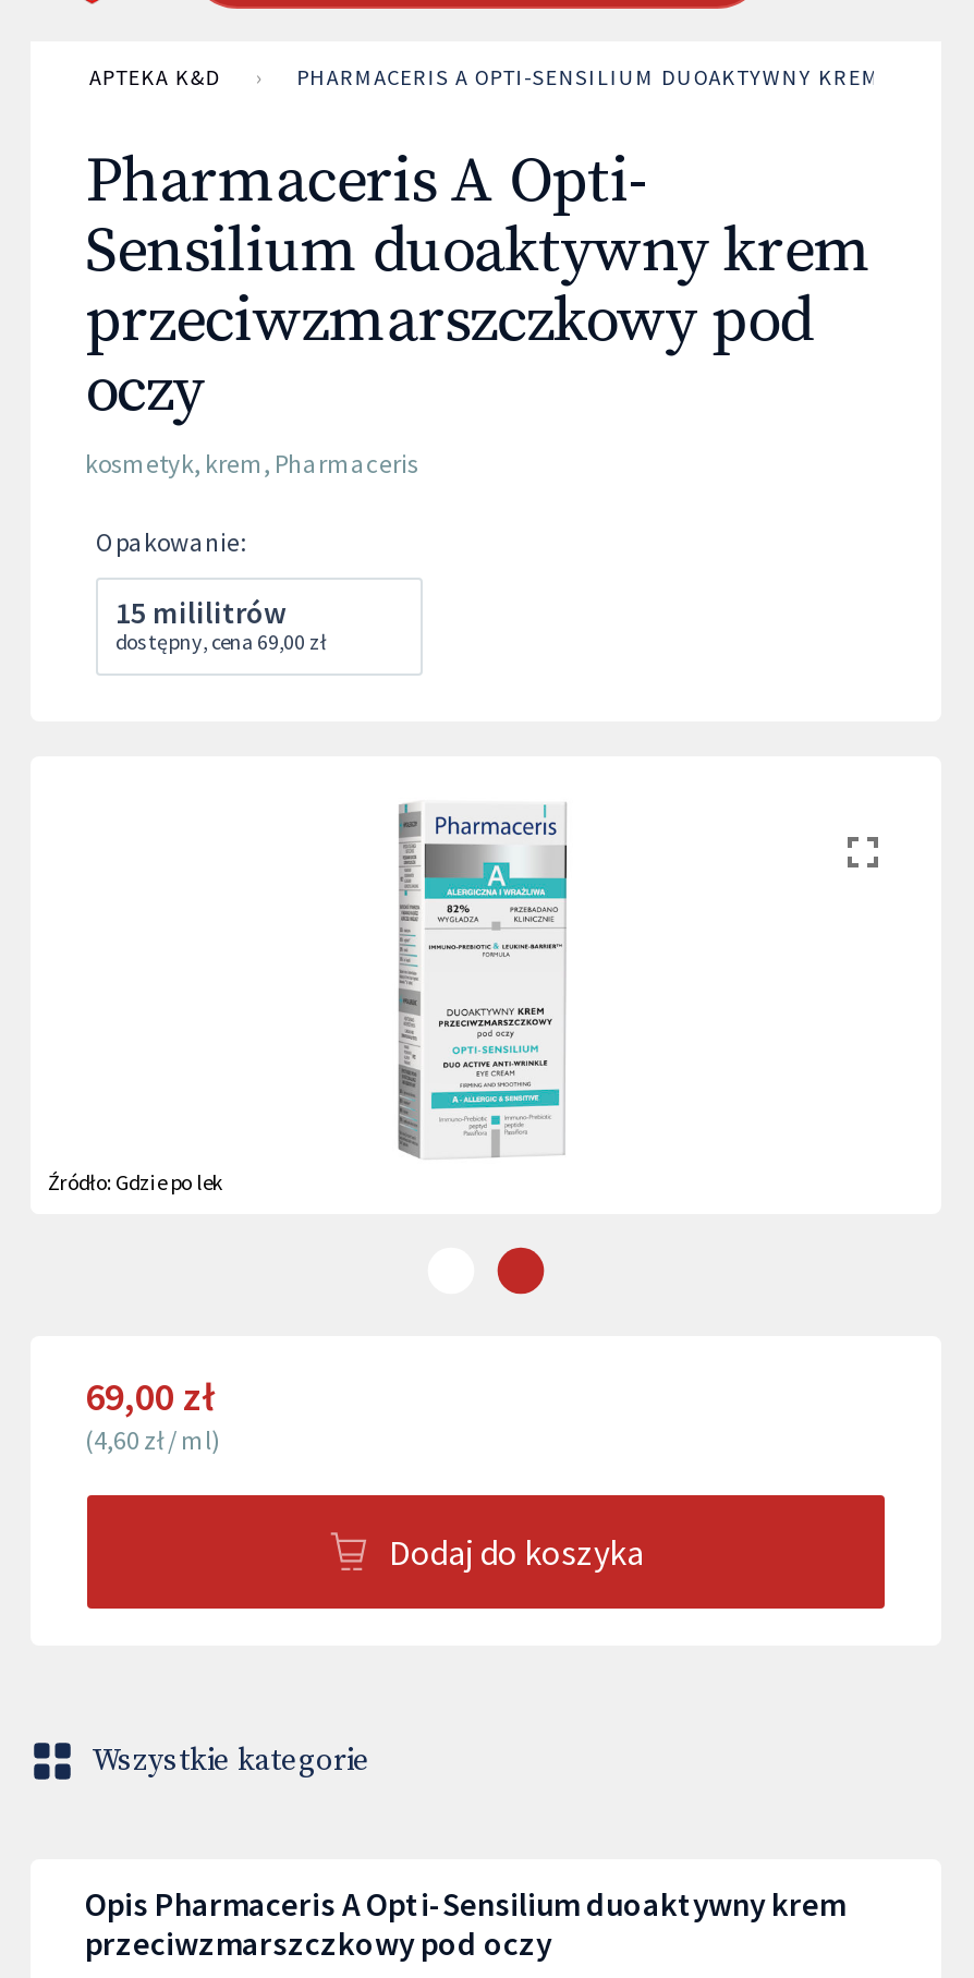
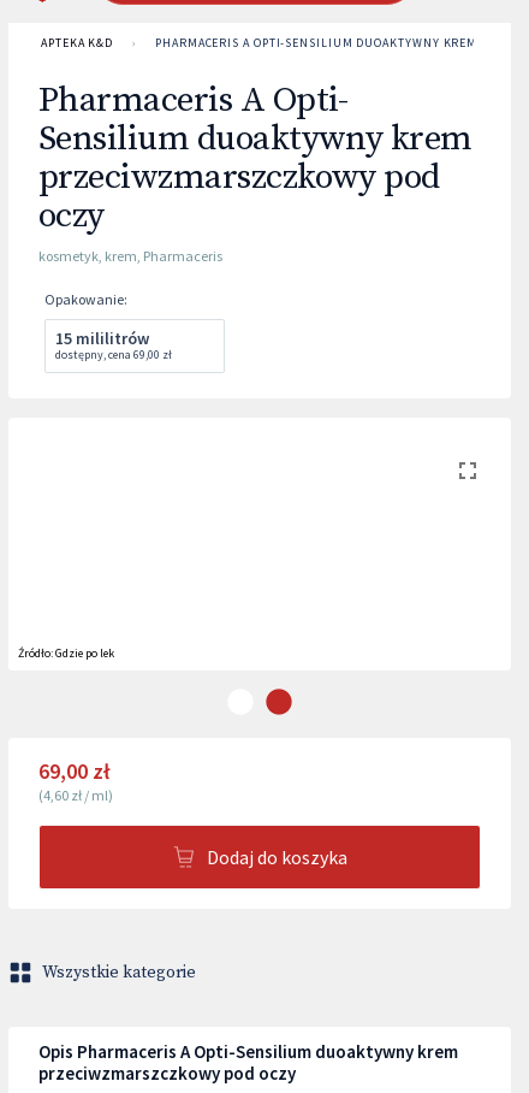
[397,802,569,1160] [image] -> none

